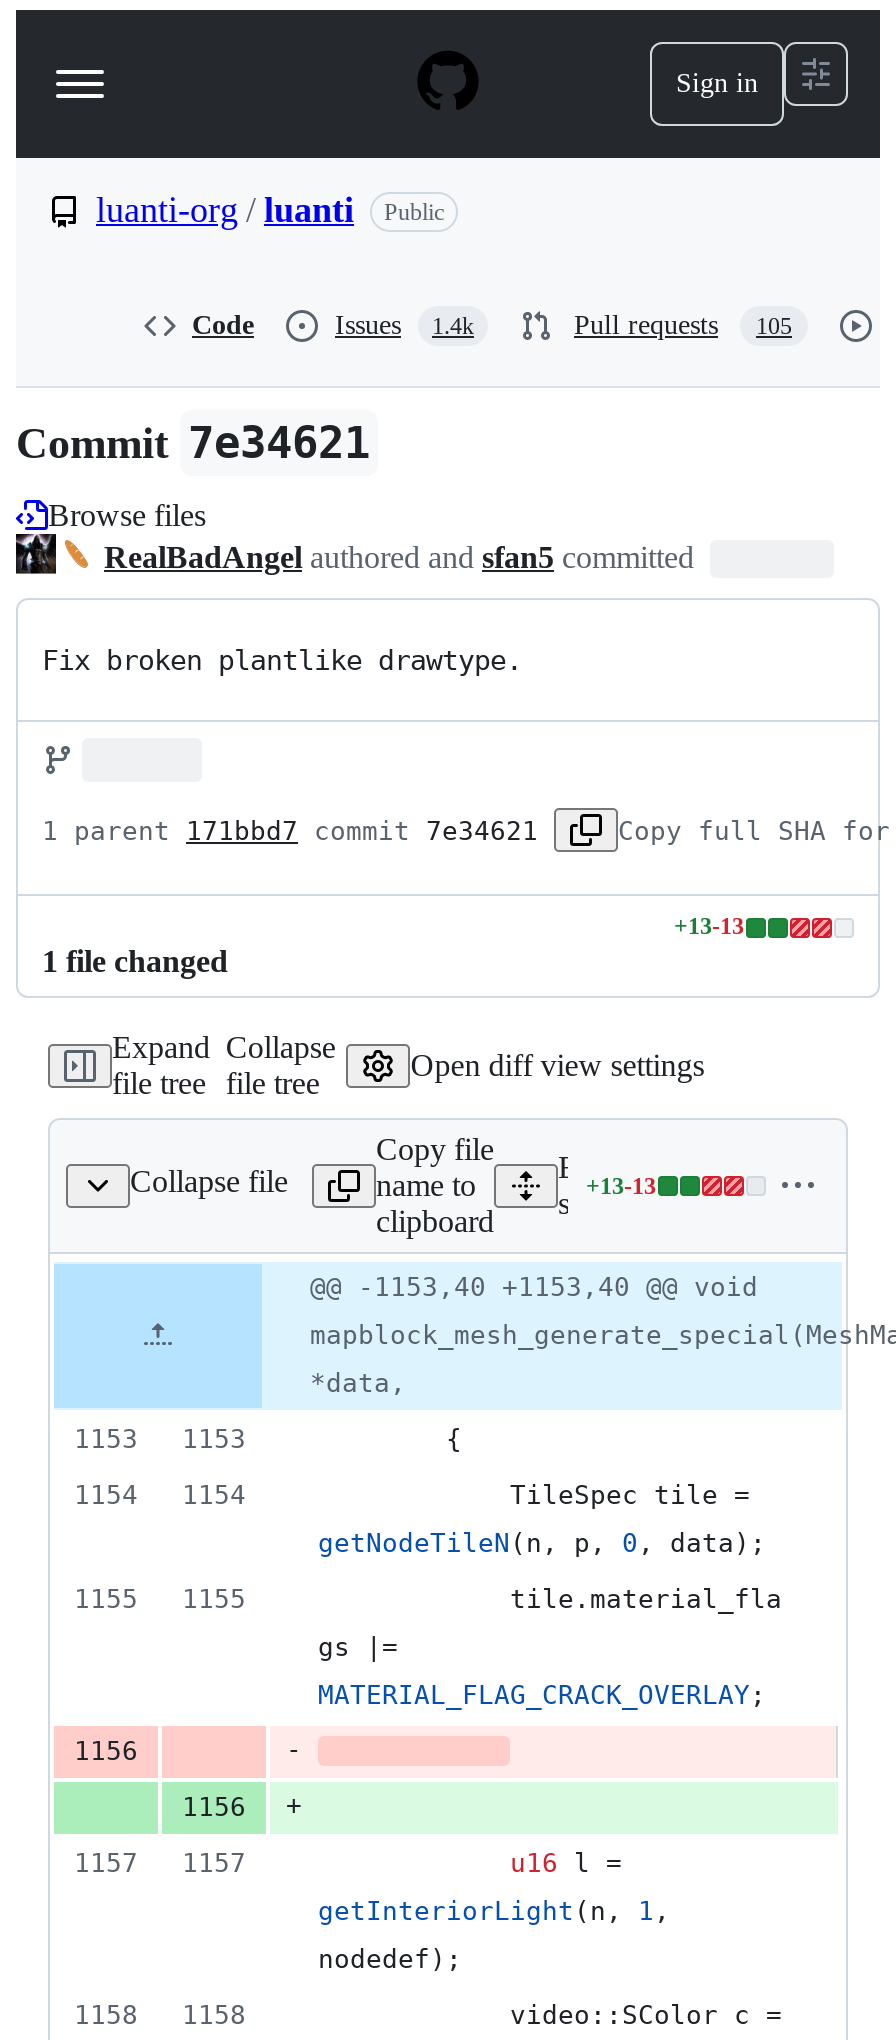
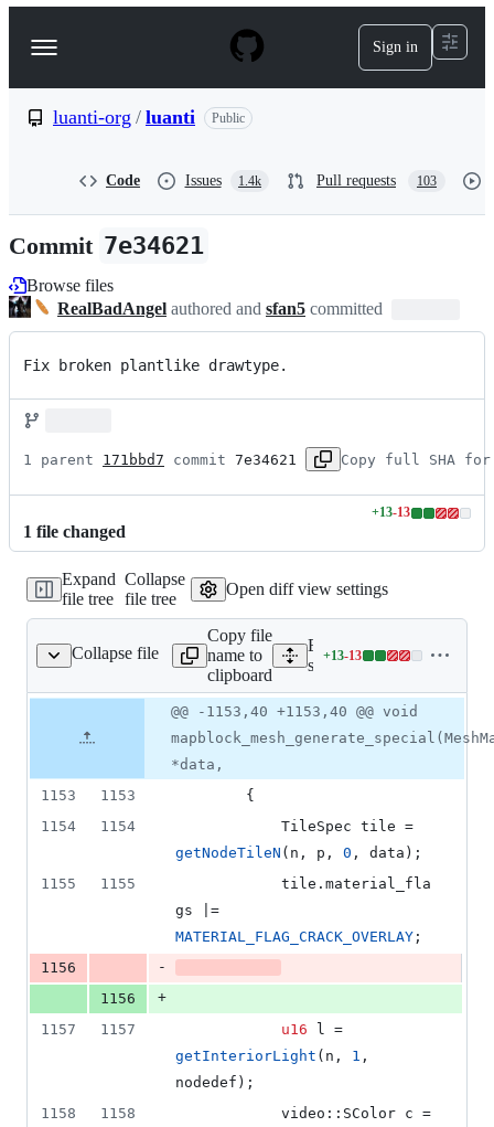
[574,310,792,340] Pull requests 105 -> [316,172,437,189] Pull requests 103

